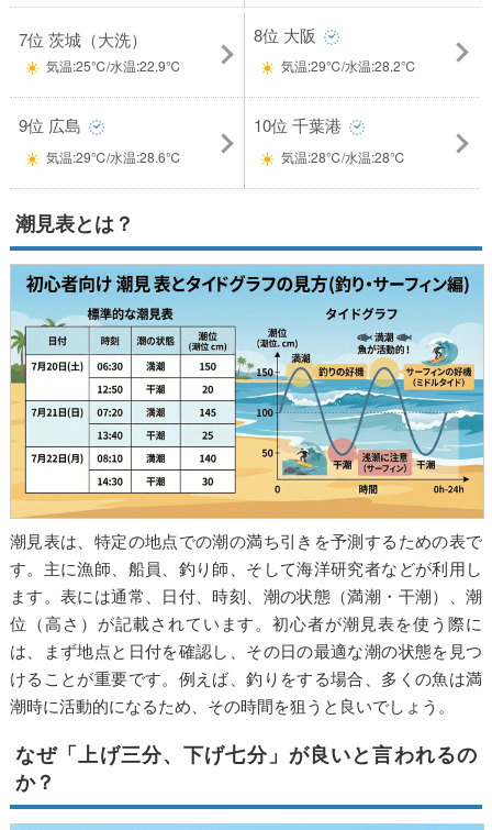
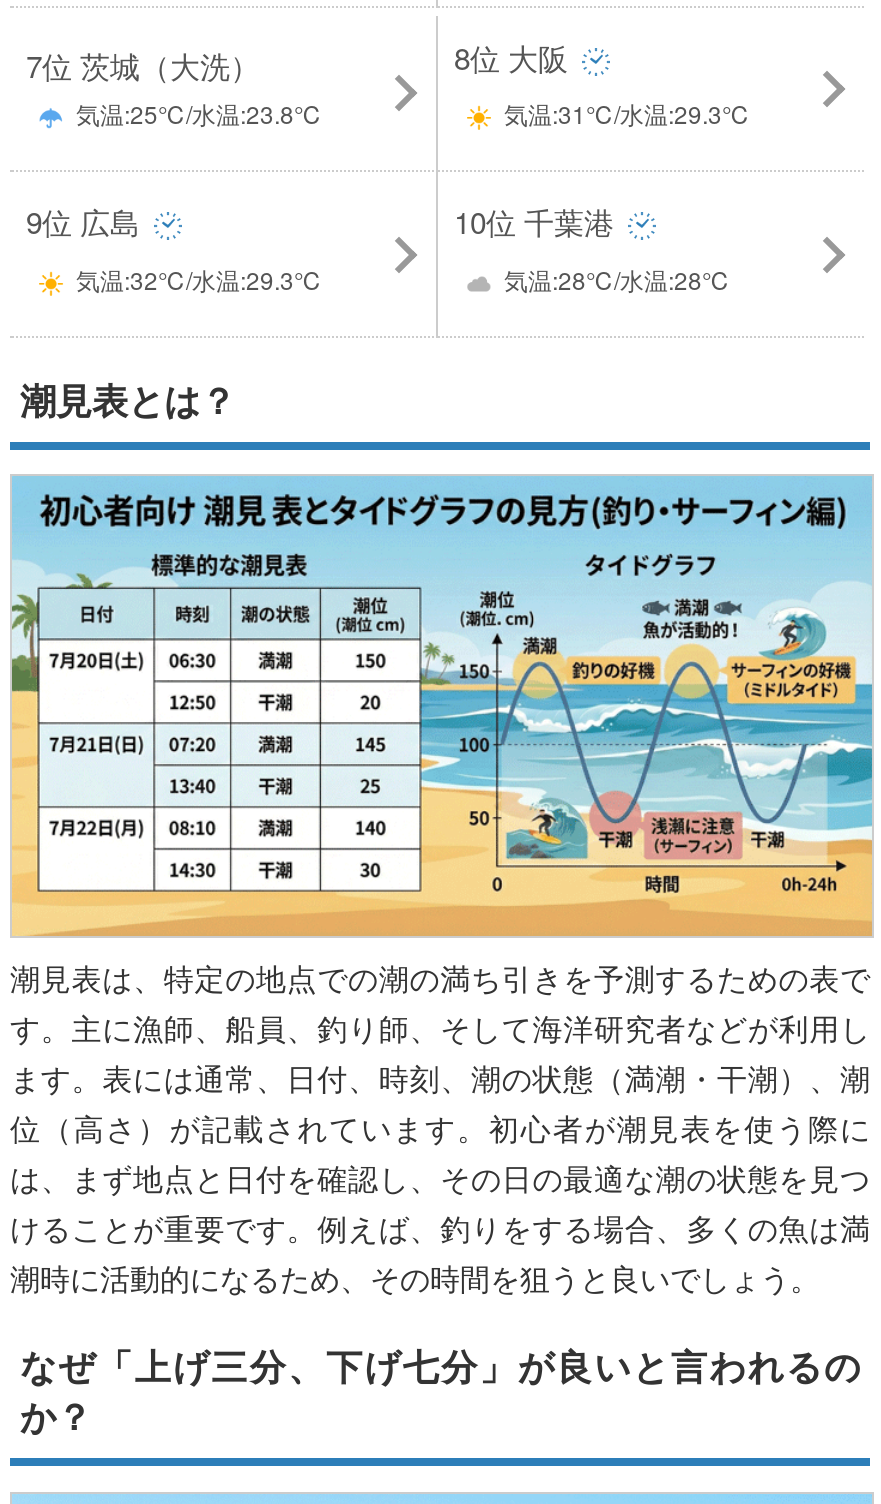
[46,56,181,75] 気温:25℃/水温:22.9℃ -> [76,97,322,131] 気温:25℃/水温:23.8℃
[281,56,416,75] 気温:29℃/水温:28.2℃ -> [504,97,750,131] 気温:31℃/水温:29.3℃
[46,147,181,166] 気温:29℃/水温:28.6℃ -> [76,262,322,296] 気温:32℃/水温:29.3℃

